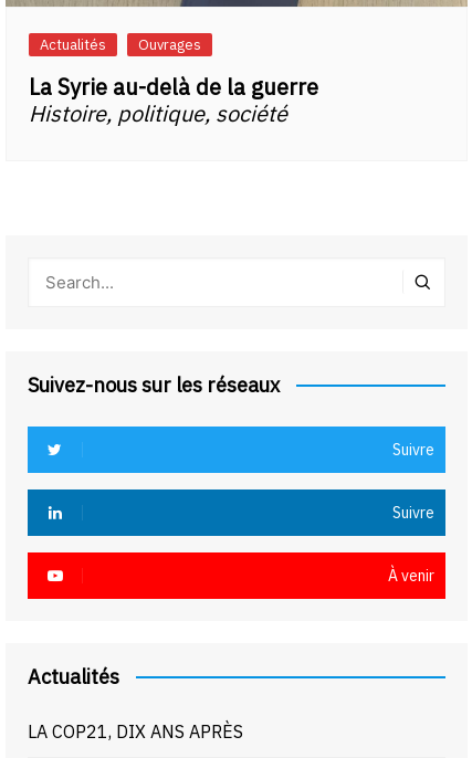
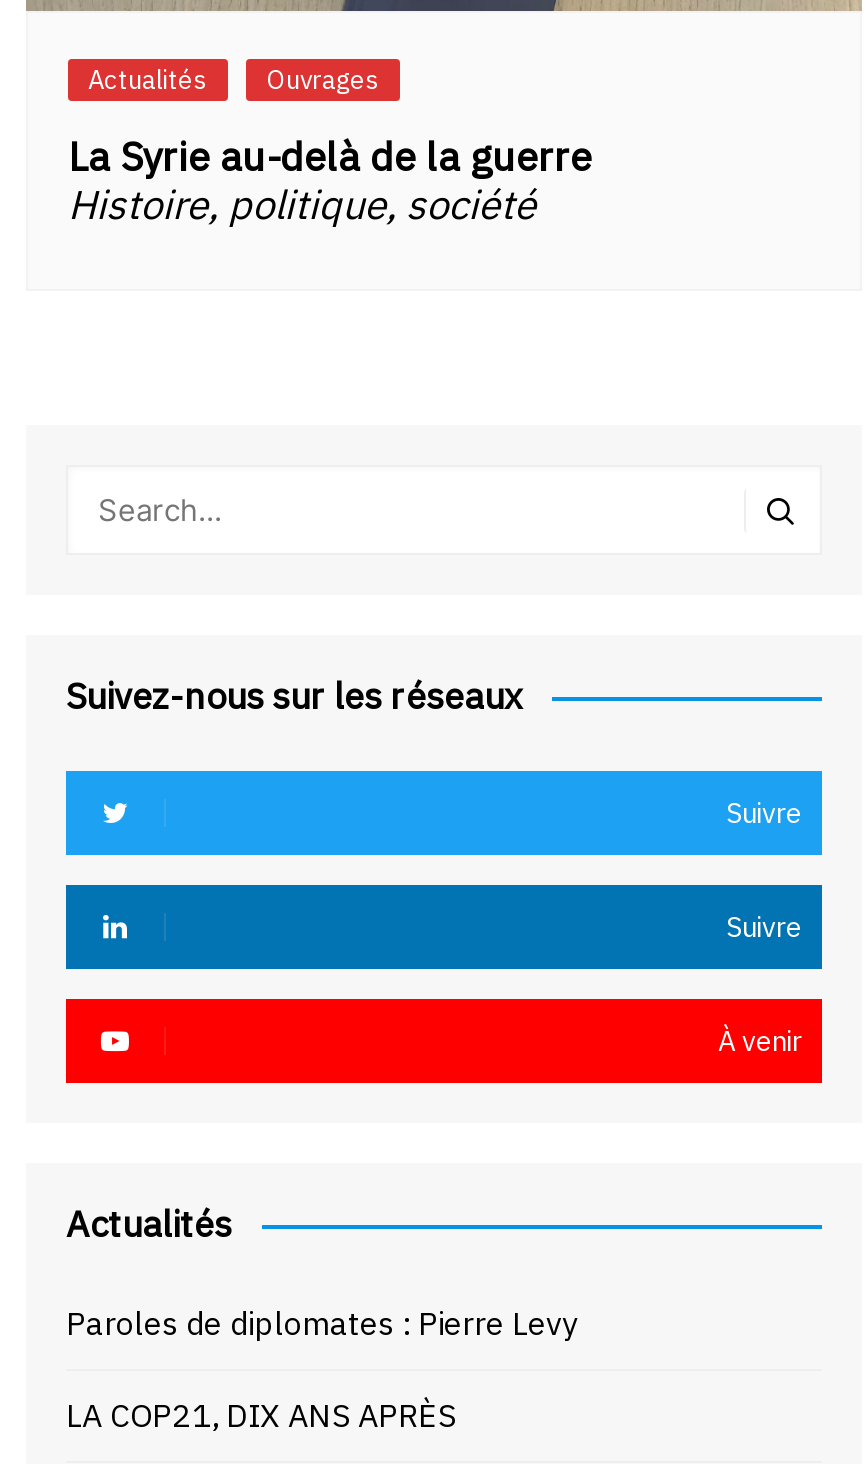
none -> [66,1304,578,1344] Paroles de diplomates : Pierre Levy

